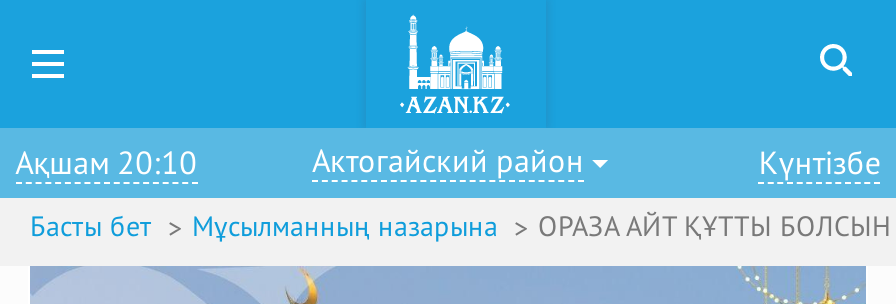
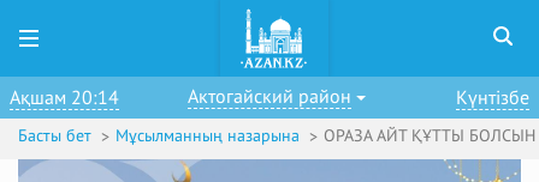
[15,146,197,182] Ақшам 20:10 -> [9,87,119,109] Ақшам 20:14

